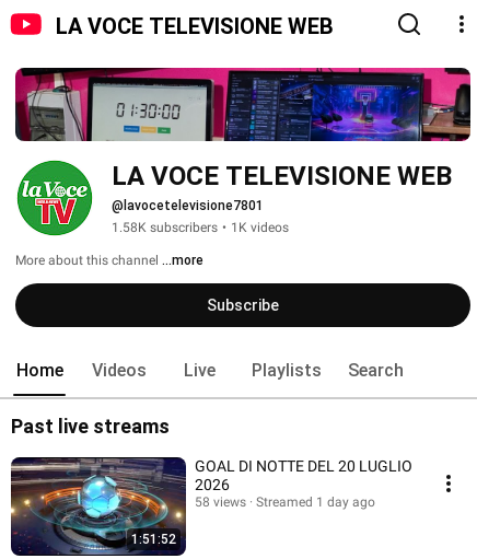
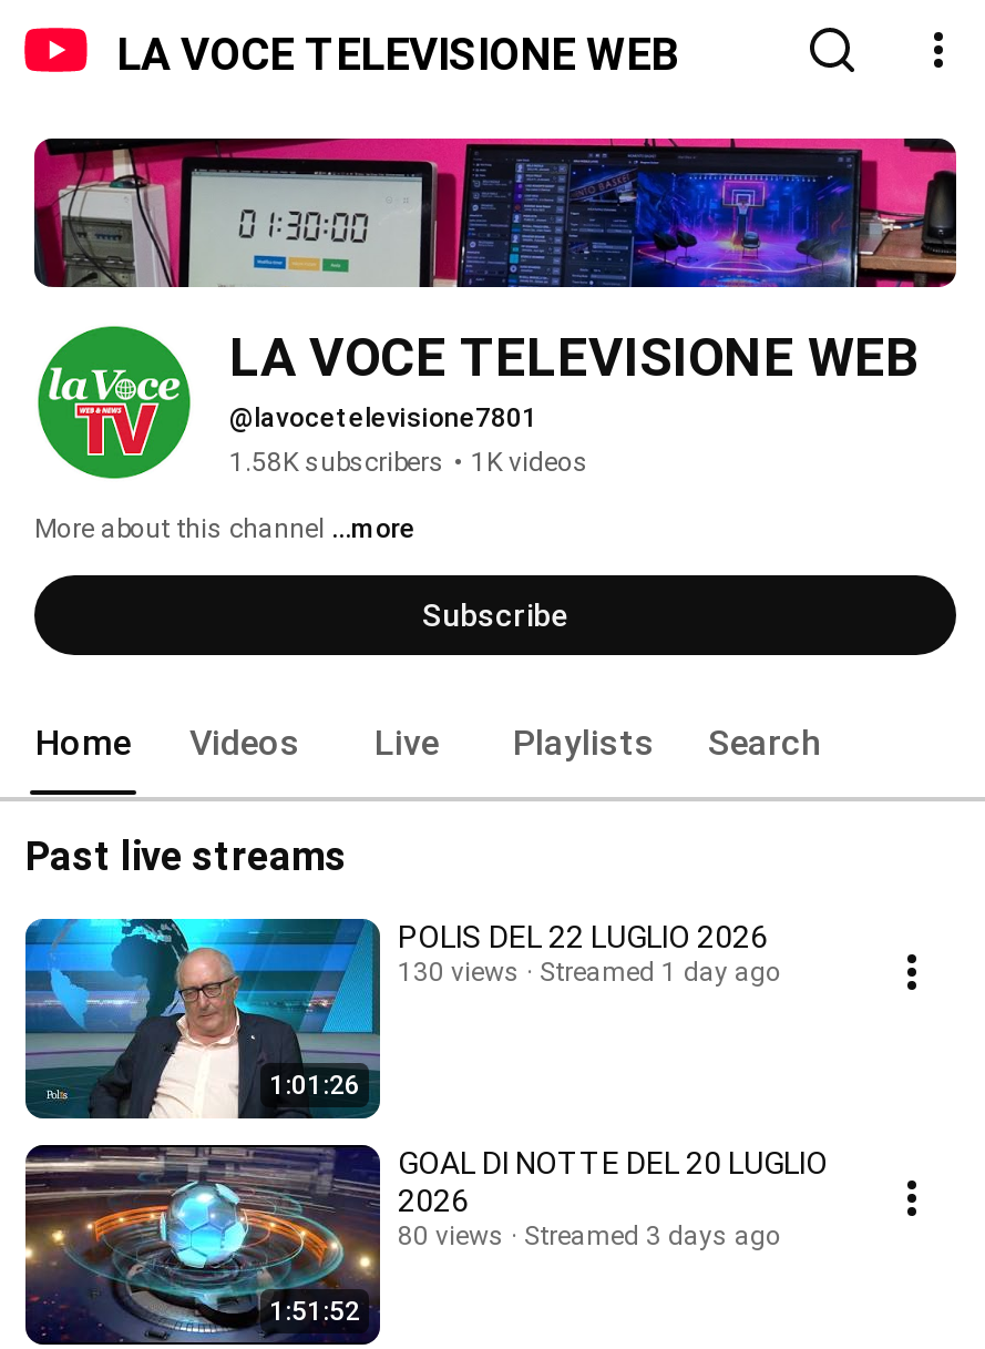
none -> [23,917,380,1118] [image] | 1:01:26
none -> [398,919,768,988] POLIS DEL 22 LUGLIO 2026 | 130 views
[195,494,246,510] 58 views -> [398,1220,504,1251] 80 views
moved [256,494,375,510] -> [540,957,781,988]: Streamed 1 day ago
none -> [524,1220,781,1251] Streamed 3 days ago

